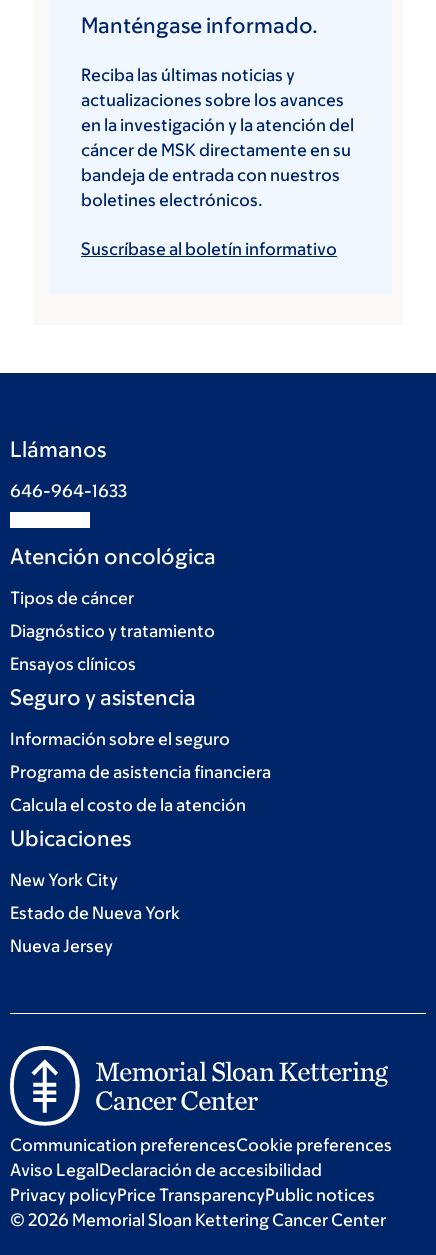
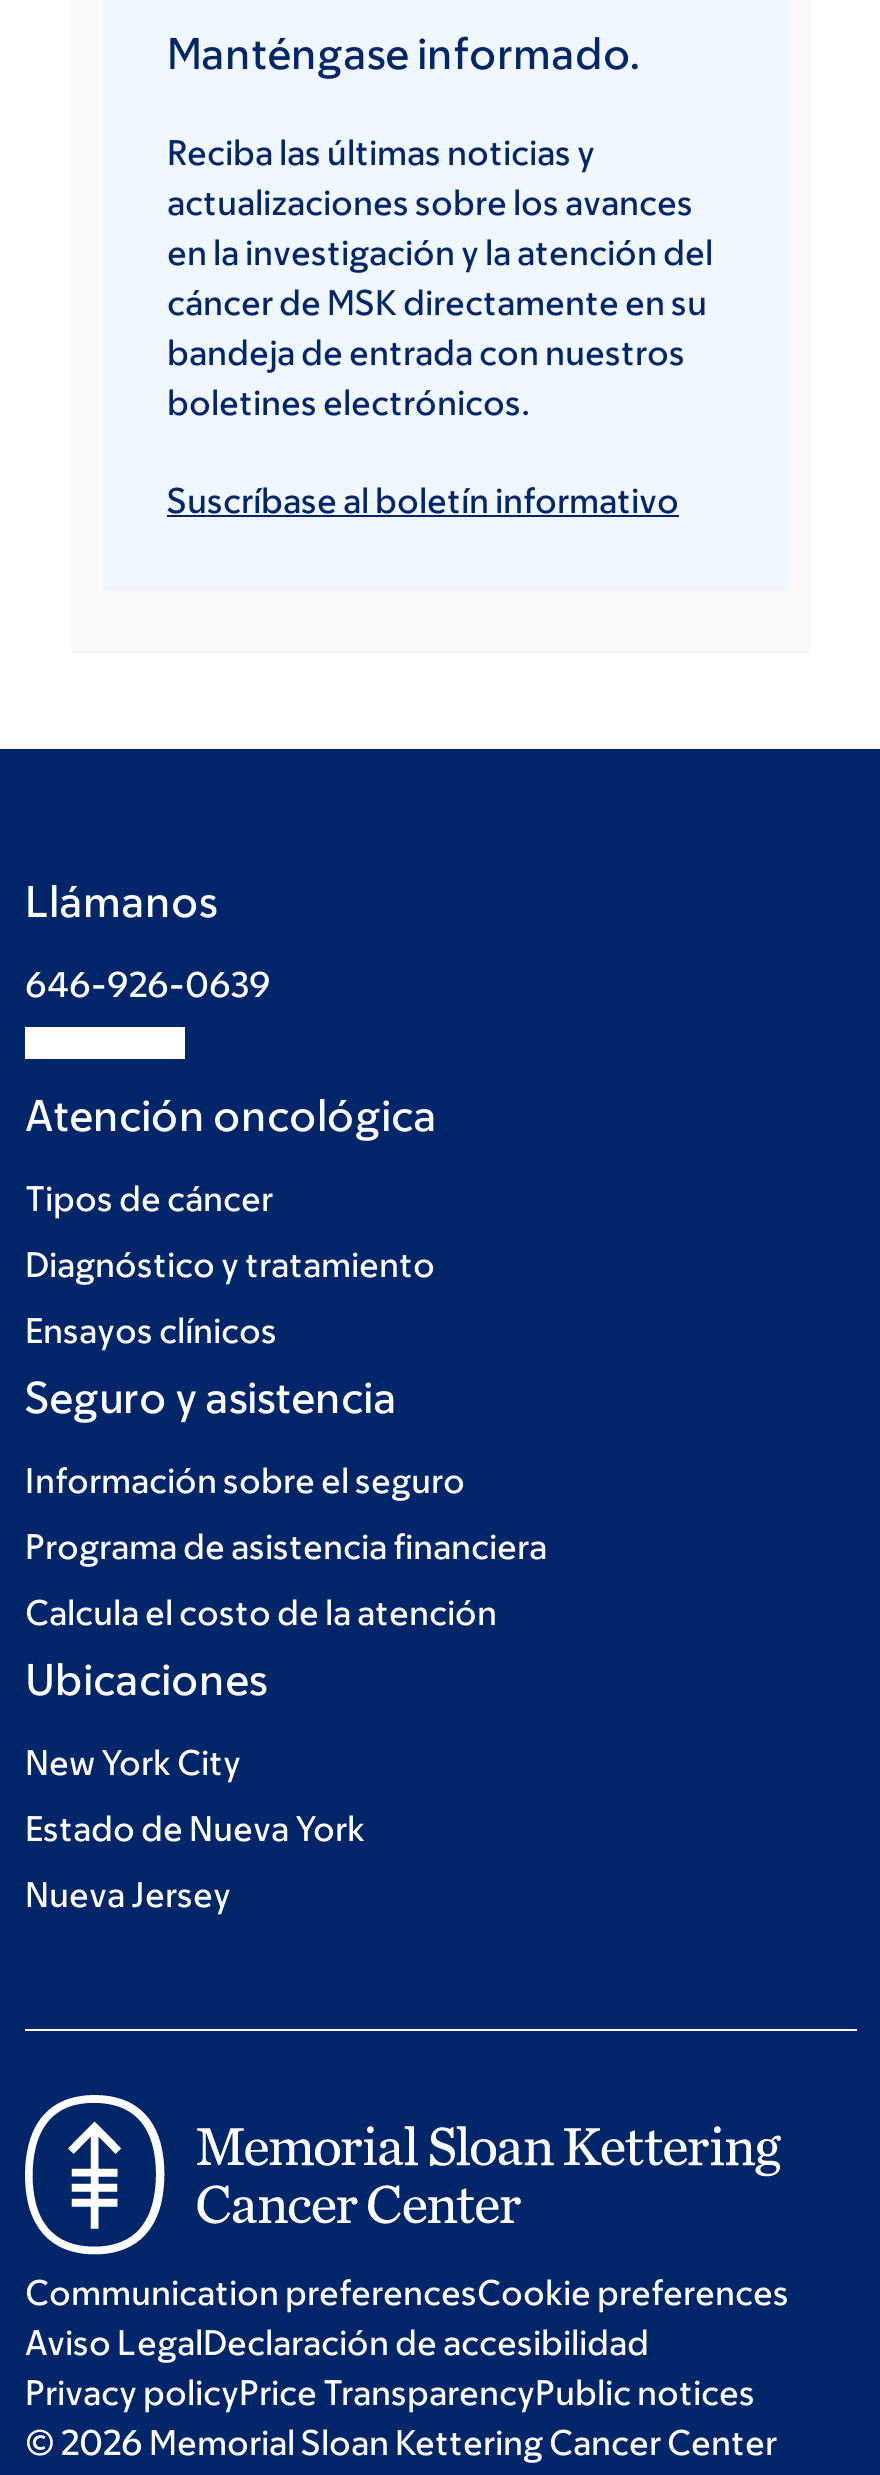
[10,481,127,501] 646-964-1633 -> [25,965,271,1005] 646-926-0639

